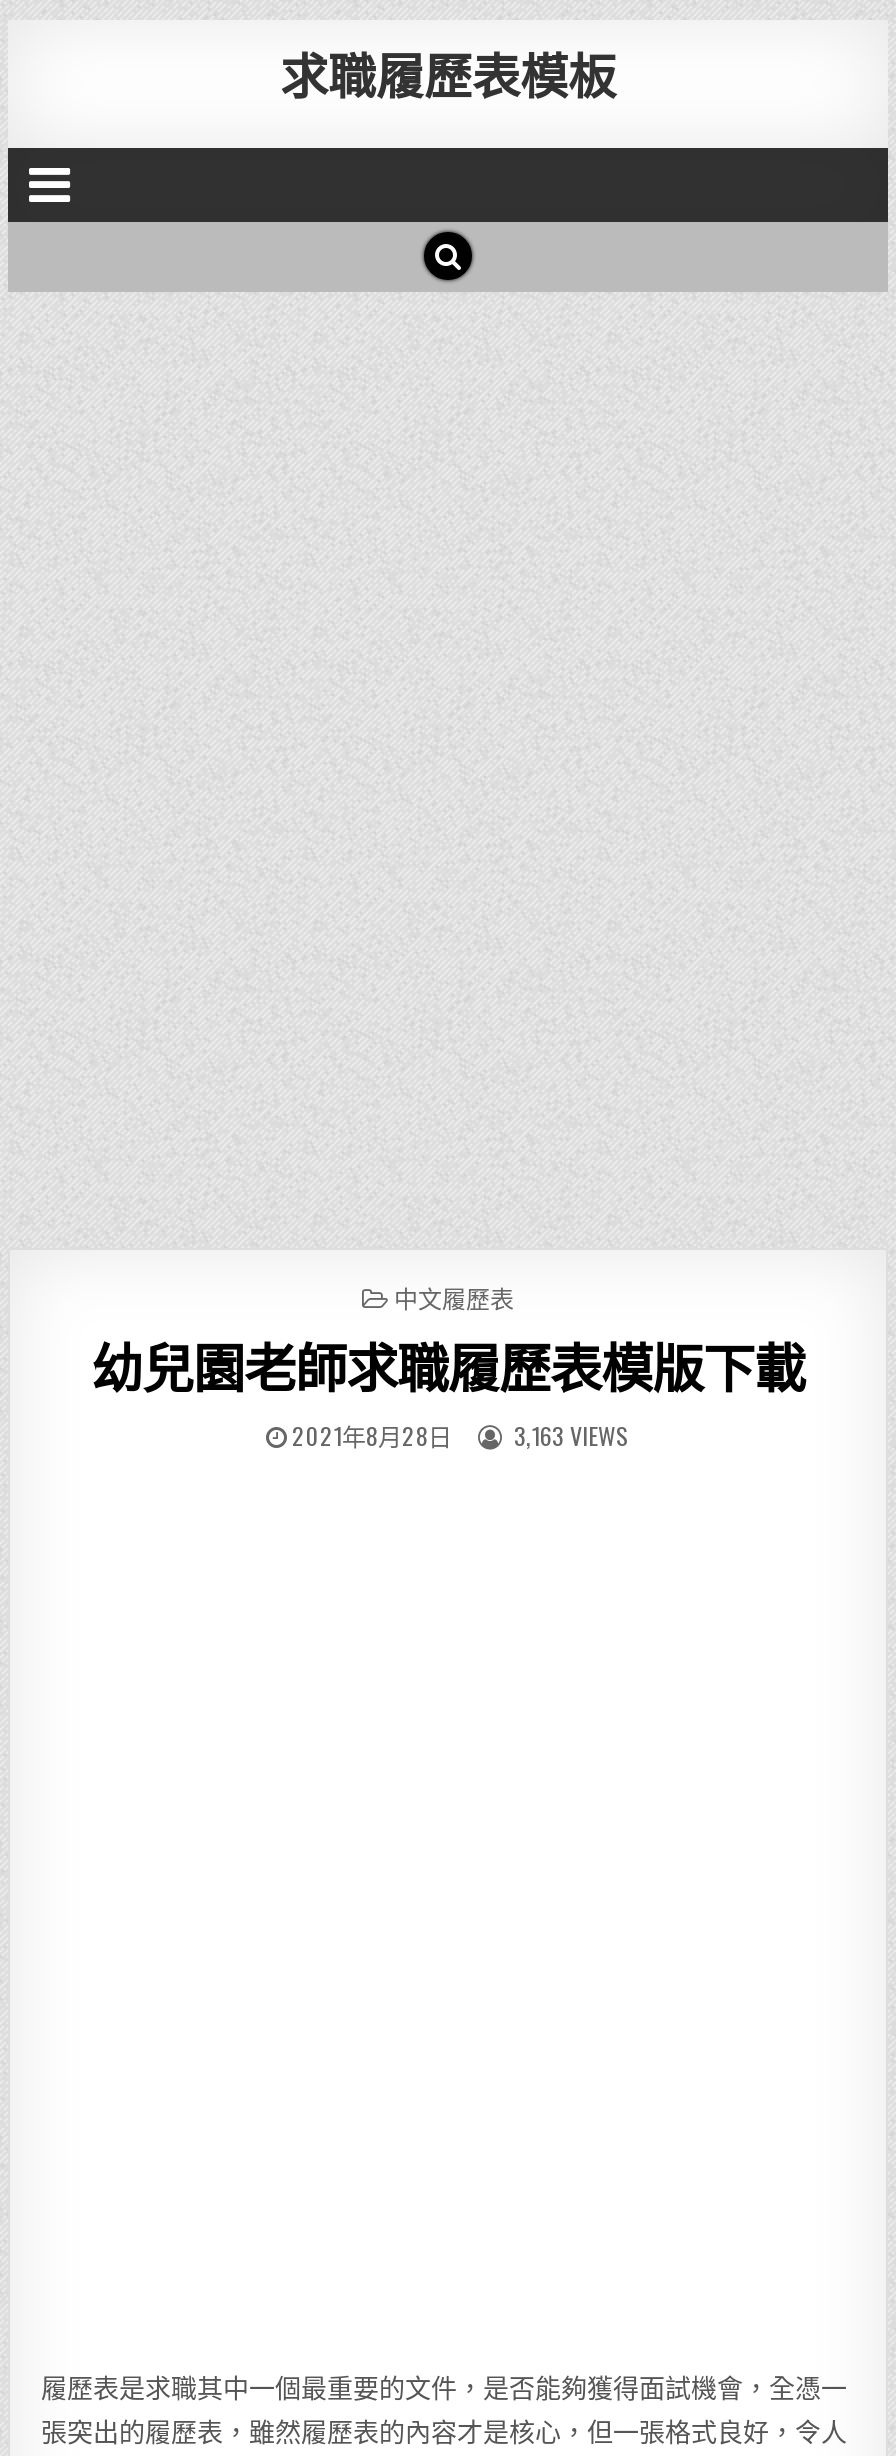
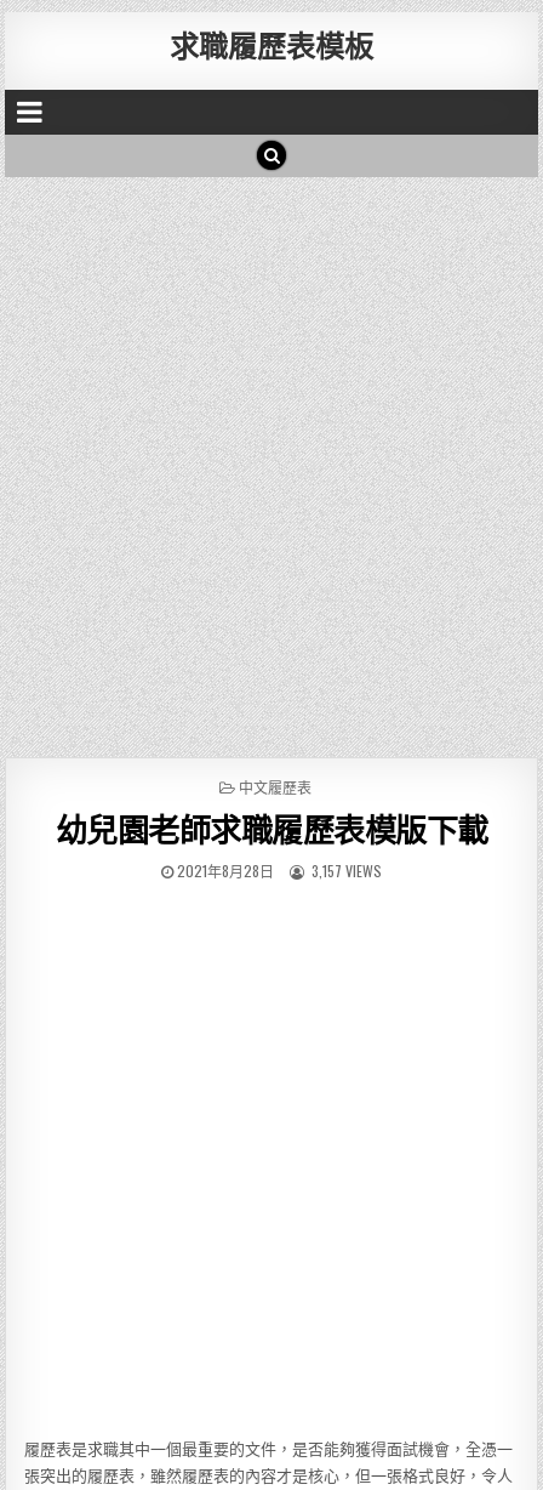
[502,1418,630,1452] 3,163 VIEWS -> [304,860,382,881] 3,157 VIEWS

